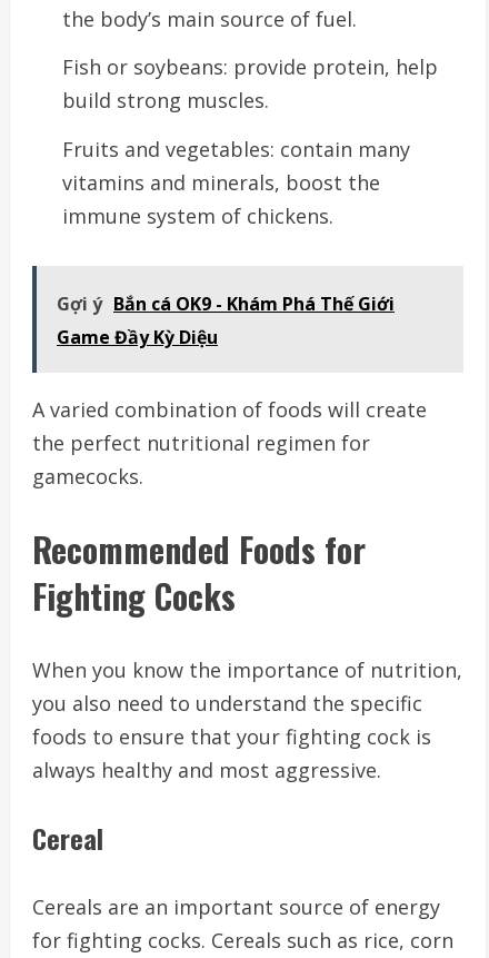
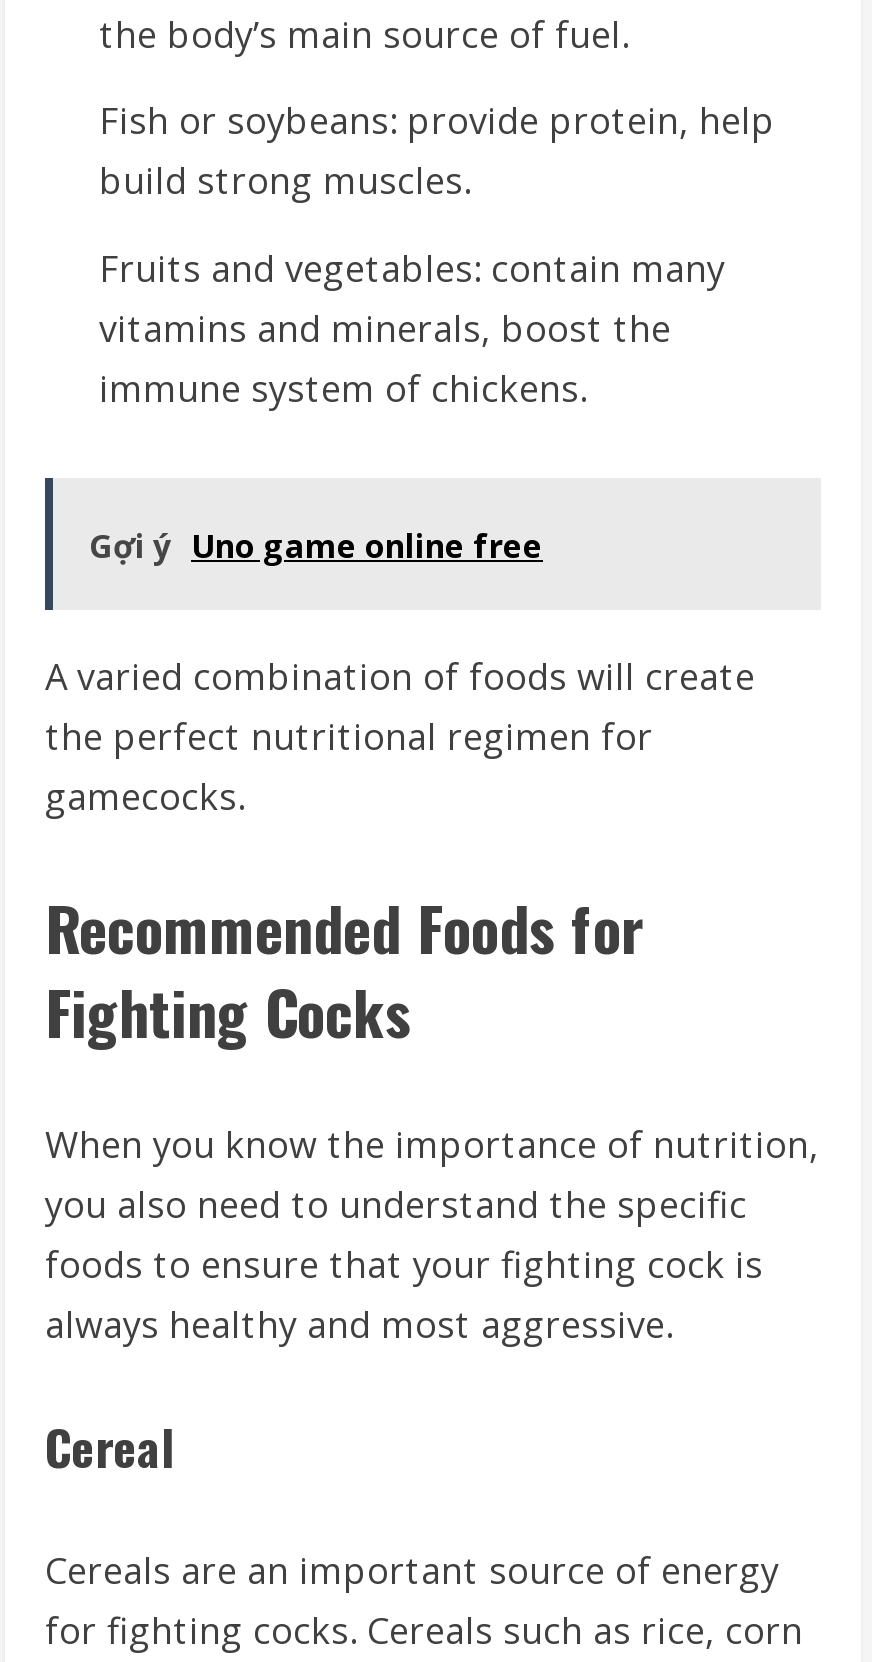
[57,291,395,349] Gợi ý Bắn cá OK9 - Khám Phá Thế Giới | Game Đầy Kỳ Diệu -> [89,524,543,568] Gợi ý Uno game online free

